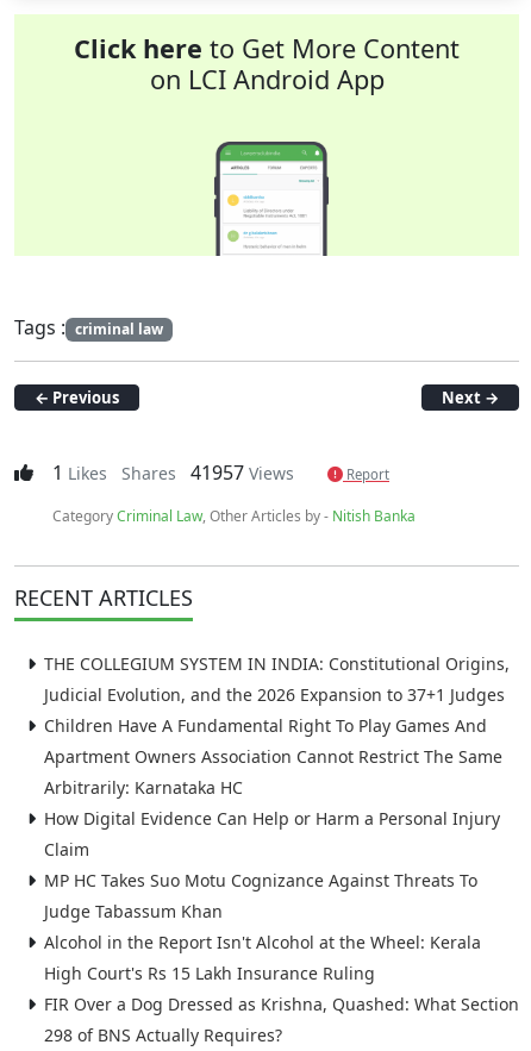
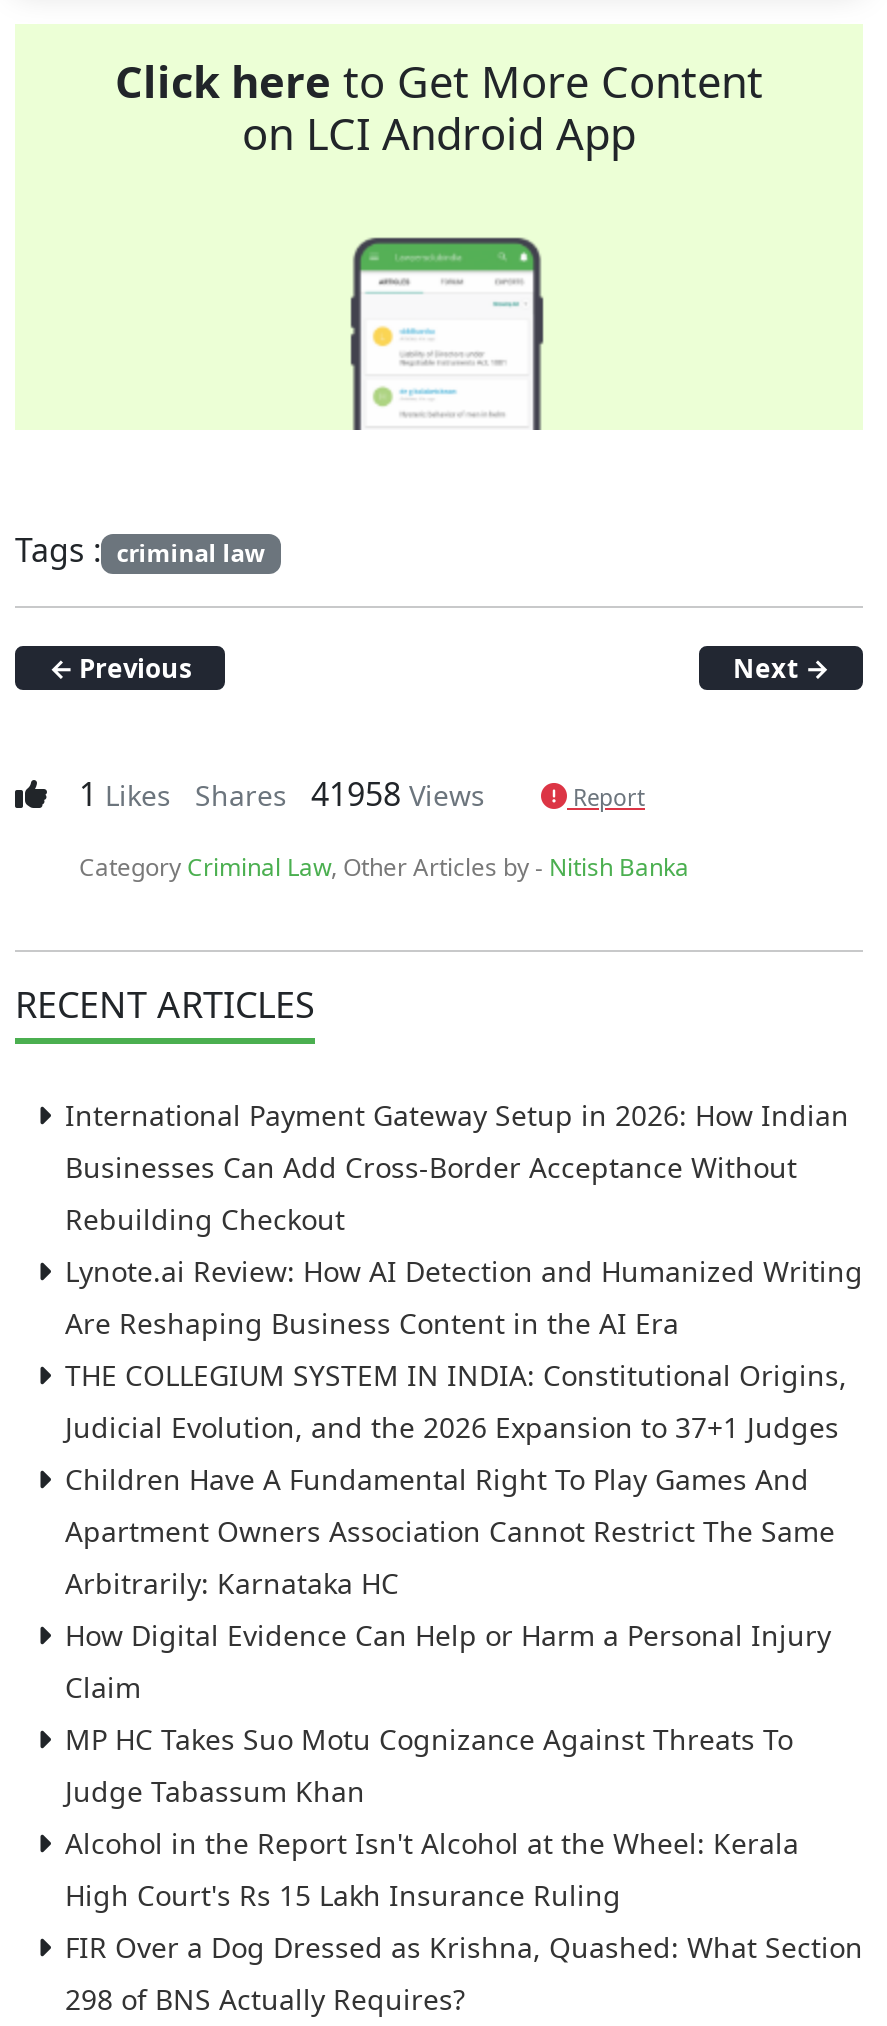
[52,459,304,485] 1 Likes Shares 41957 Views -> [79,772,501,816] 1 Likes Shares 41958 Views
none -> [65,1096,863,1342] International Payment Gateway Setup in 2026: How Indian | Businesses Can Add Cross-Border Acceptance Without | Rebuilding Checkout | Lynote.ai Review: How AI Detection and Humanized Writing | Are Reshaping Business Content in the AI Era

